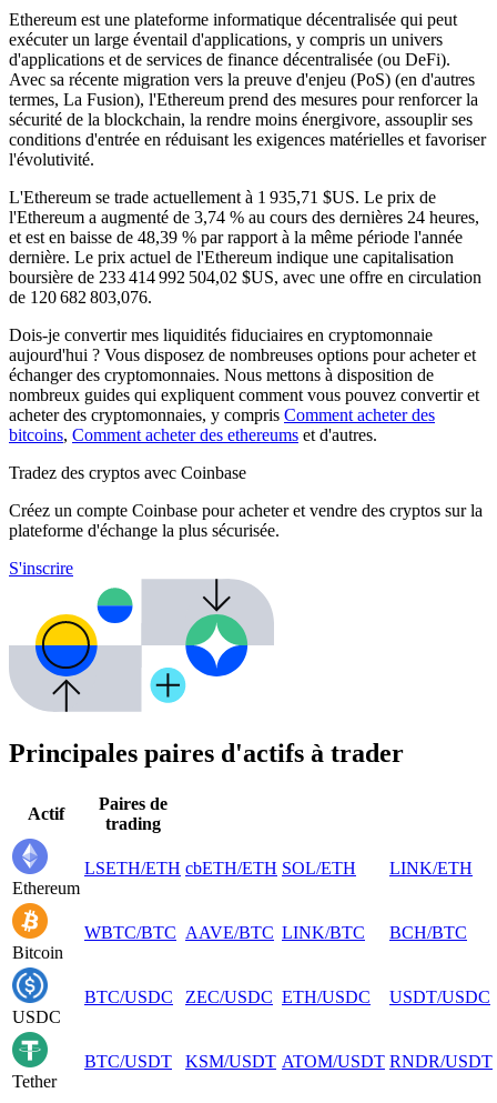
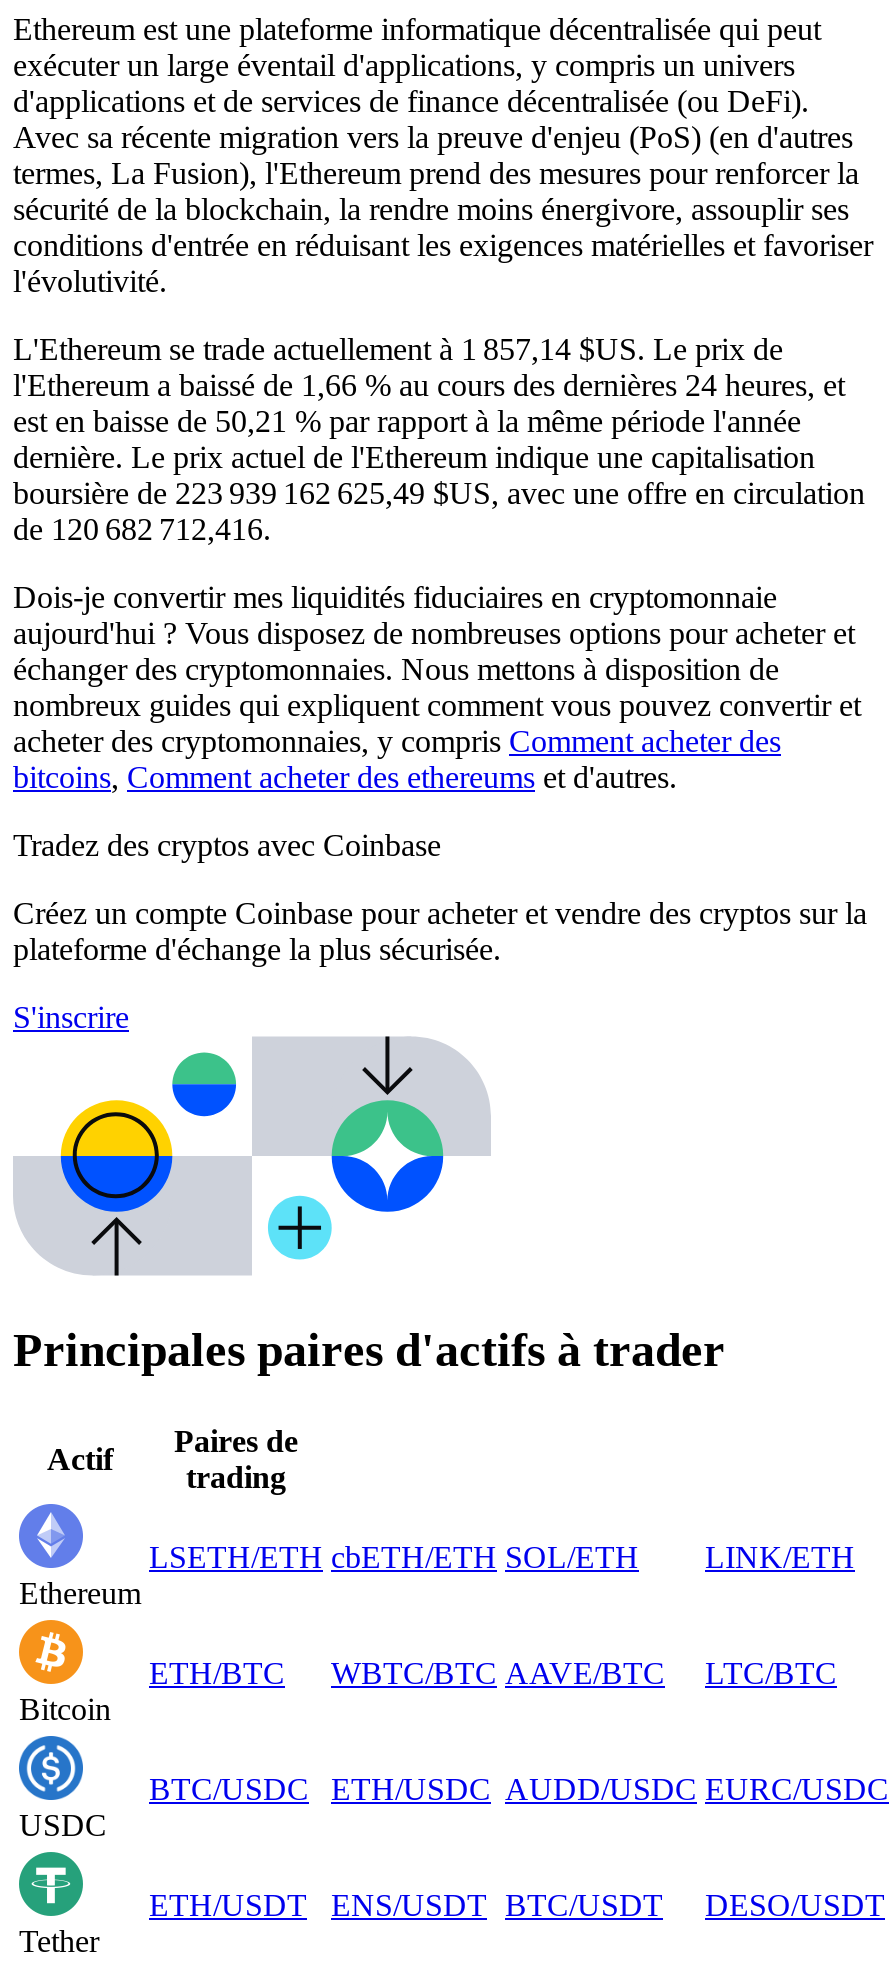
[9,188,479,246] L'Ethereum se trade actuellement à 1 935,71 $US. Le prix de | l'Ethereum a augmenté de 3,74 % au cours des dernières 24 heures, | et est en baisse de 48,39 % par rapport à la même période l'année -> [13,332,845,438] L'Ethereum se trade actuellement à 1 857,14 $US. Le prix de | l'Ethereum a baissé de 1,66 % au cours des dernières 24 heures, et | est en baisse de 50,21 % par rapport à la même période l'année
[9,268,481,286] boursière de 233 414 992 504,02 $US, avec une offre en circulation -> [13,476,865,510] boursière de 223 939 162 625,49 $US, avec une offre en circulation
[9,288,152,306] de 120 682 803,076. -> [13,512,271,546] de 120 682 712,416.
[84,923,467,942] WBTC/BTC AAVE/BTC LINK/BTC | BCH/BTC -> [149,1655,837,1689] ETH/BTC | WBTC/BTC AAVE/BTC | LTC/BTC
[185,987,490,1006] ZEC/ USDC ETH/ USDC | USDT/ USDC -> [331,1771,889,1805] ETH/USDC AUDD/USDC EURC/USDC
[84,1052,493,1070] BTC/ USDT | KSM/ USDT ATOM/ USDT RNDR/ USDT -> [149,1887,885,1921] ETH/USDT | ENS/USDT BTC/USDT | DESO/USDT

